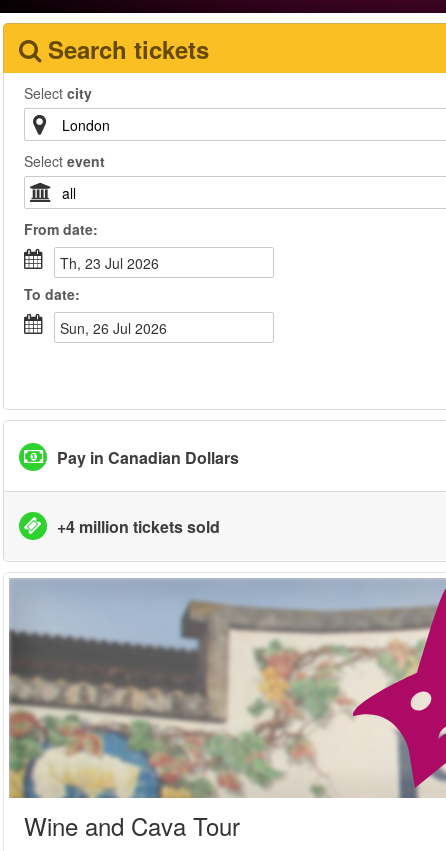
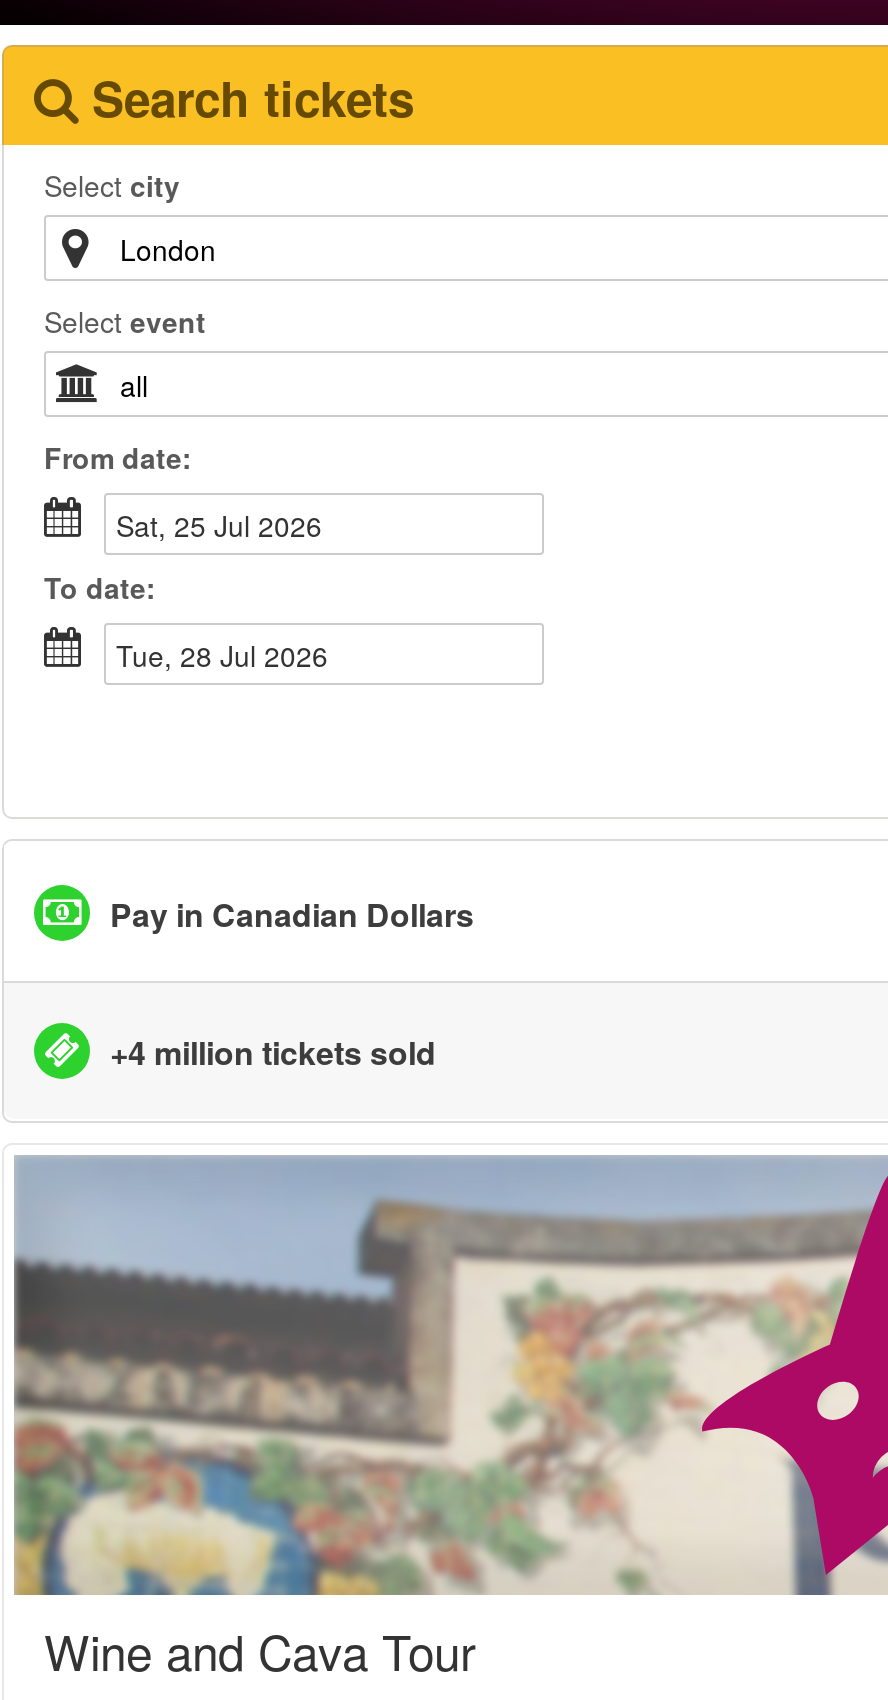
[69,253,159,273] Th, 23 Jul 2026 -> [134,505,322,545] Sat, 25 Jul 2026
[69,318,167,338] Sun, 26 Jul 2026 -> [132,635,328,675] Tue, 28 Jul 2026

